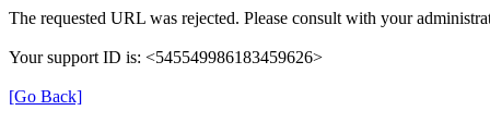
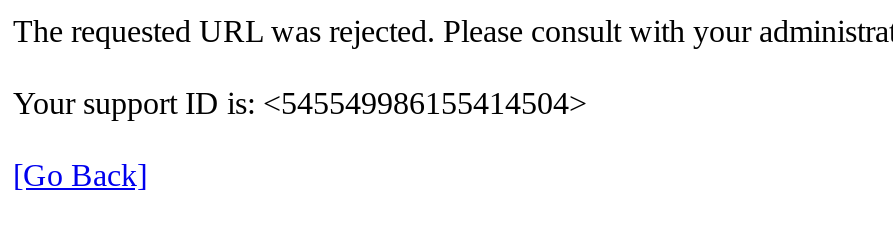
[9,48,323,66] Your support ID is: <545549986183459626> -> [13,86,587,120] Your support ID is: <545549986155414504>

